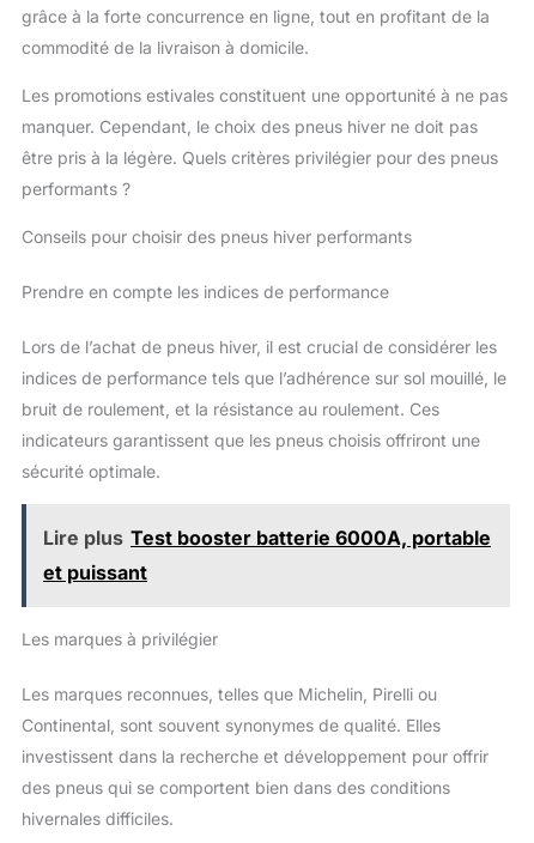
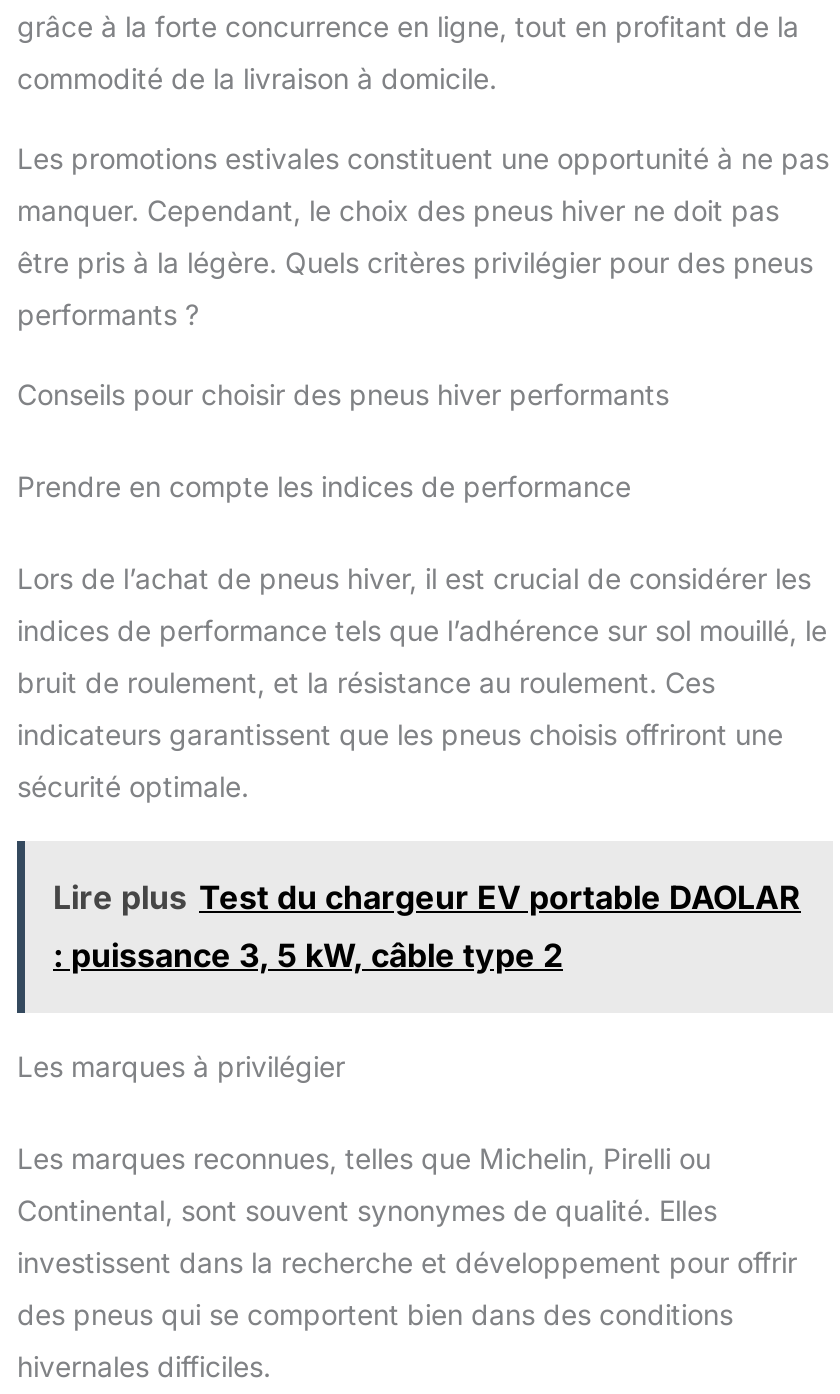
[43,525,491,584] Lire plus Test booster batterie 6000A, portable | et puissant -> [53,877,801,975] Lire plus Test du chargeur EV portable DAOLAR | : puissance 3, 5 kW, câble type 2

